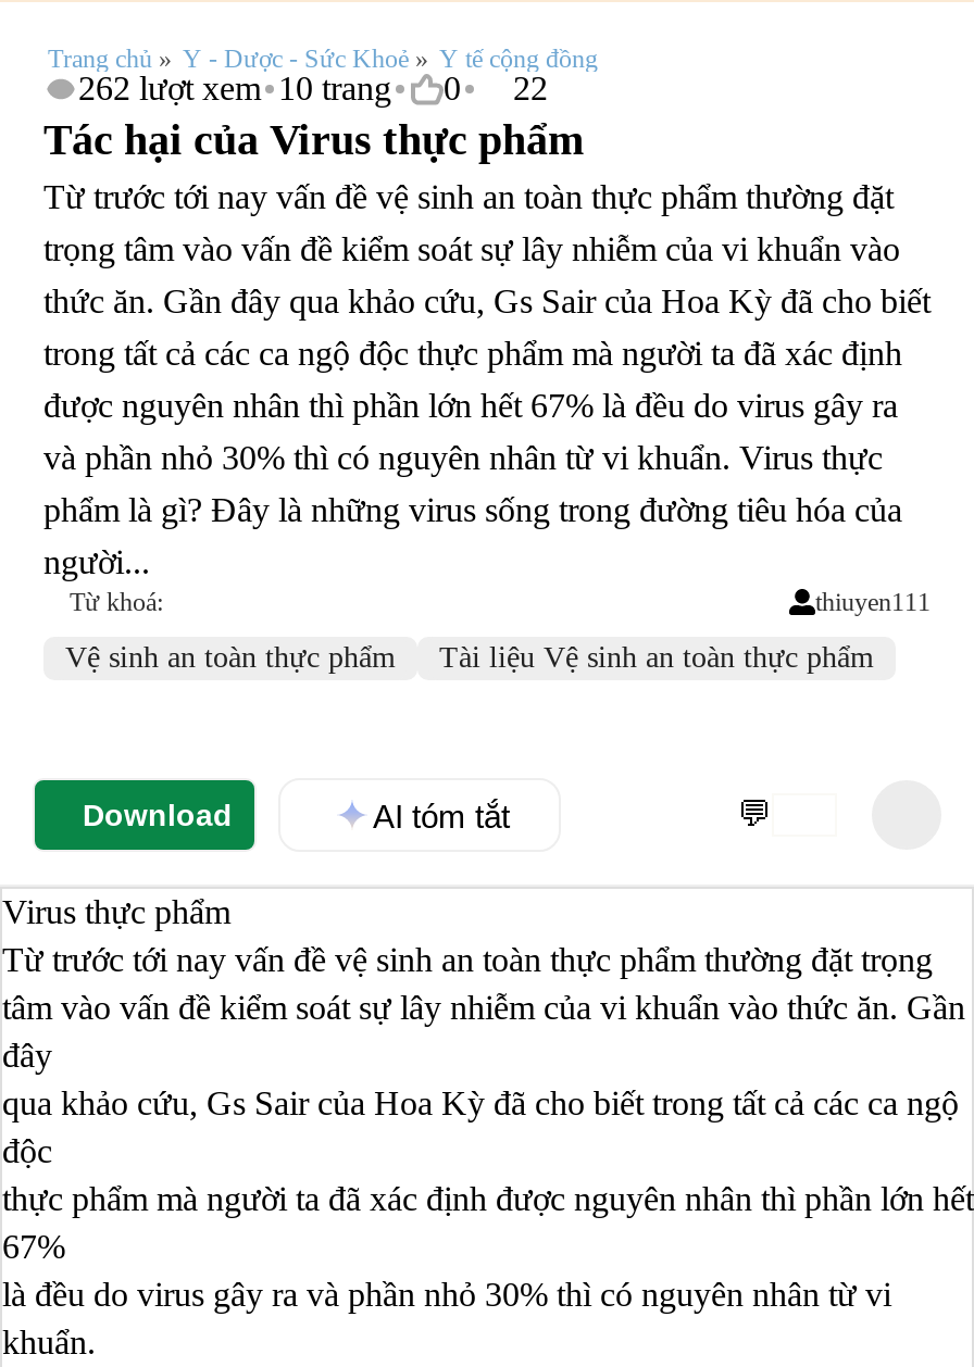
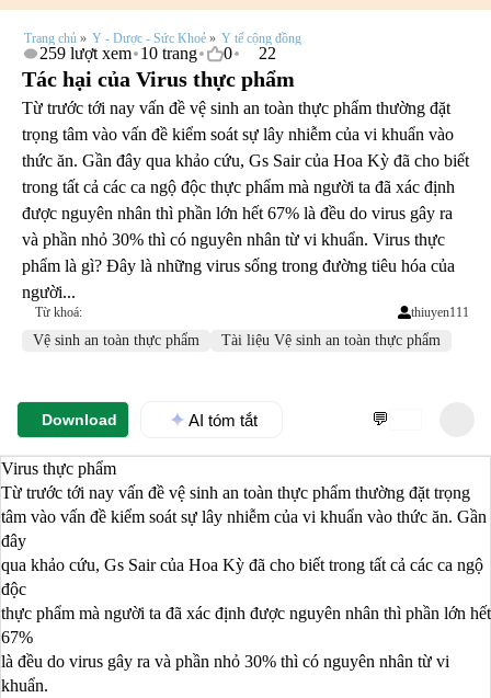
[78,70,391,106] 262 lượt xem 10 trang -> [39,44,197,62] 259 lượt xem 10 trang

